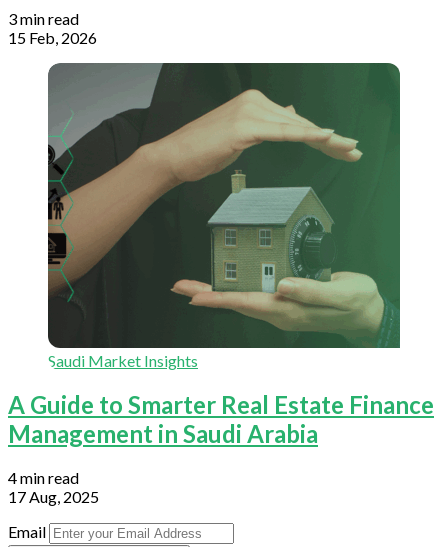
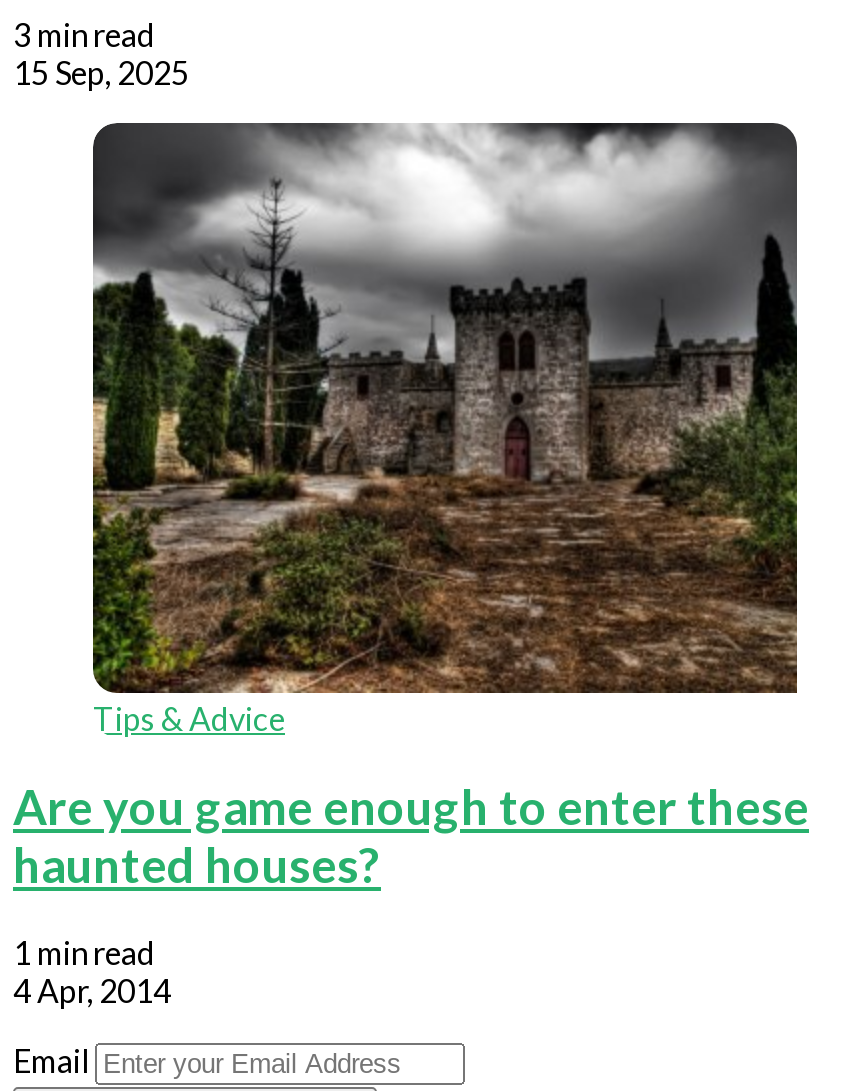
[8,28,97,47] 15 Feb, 2026 -> [13,54,189,92] 15 Sep, 2025
[47,62,401,370] [image] | Saudi Market Insights -> [91,123,799,738] [image] | Tips & Advice
[8,390,434,448] A Guide to Smarter Real Estate Finance | Management in Saudi Arabia -> [13,777,809,893] Are you game enough to enter these | haunted houses?
[8,468,99,506] 4 min read | 17 Aug, 2025 -> [13,933,171,1009] 1 min read | 4 Apr, 2014

